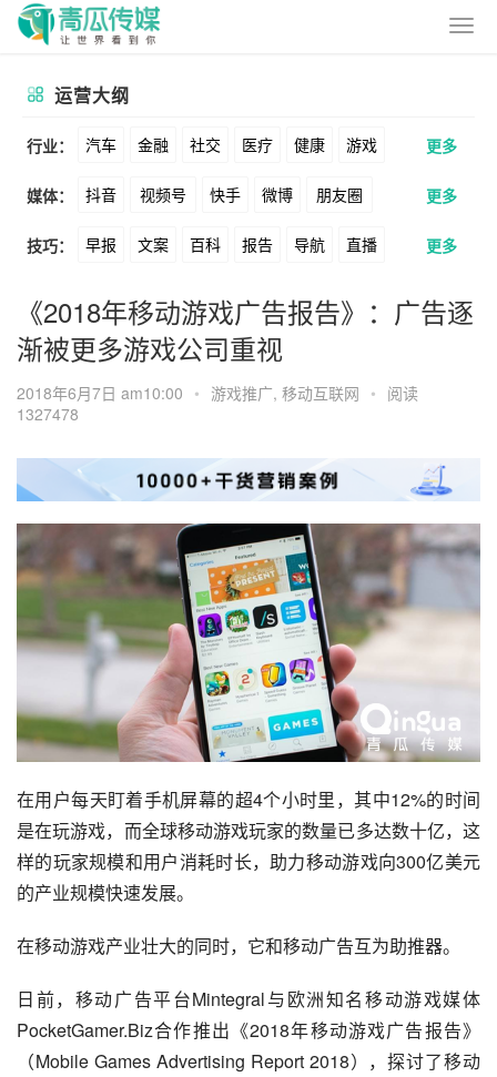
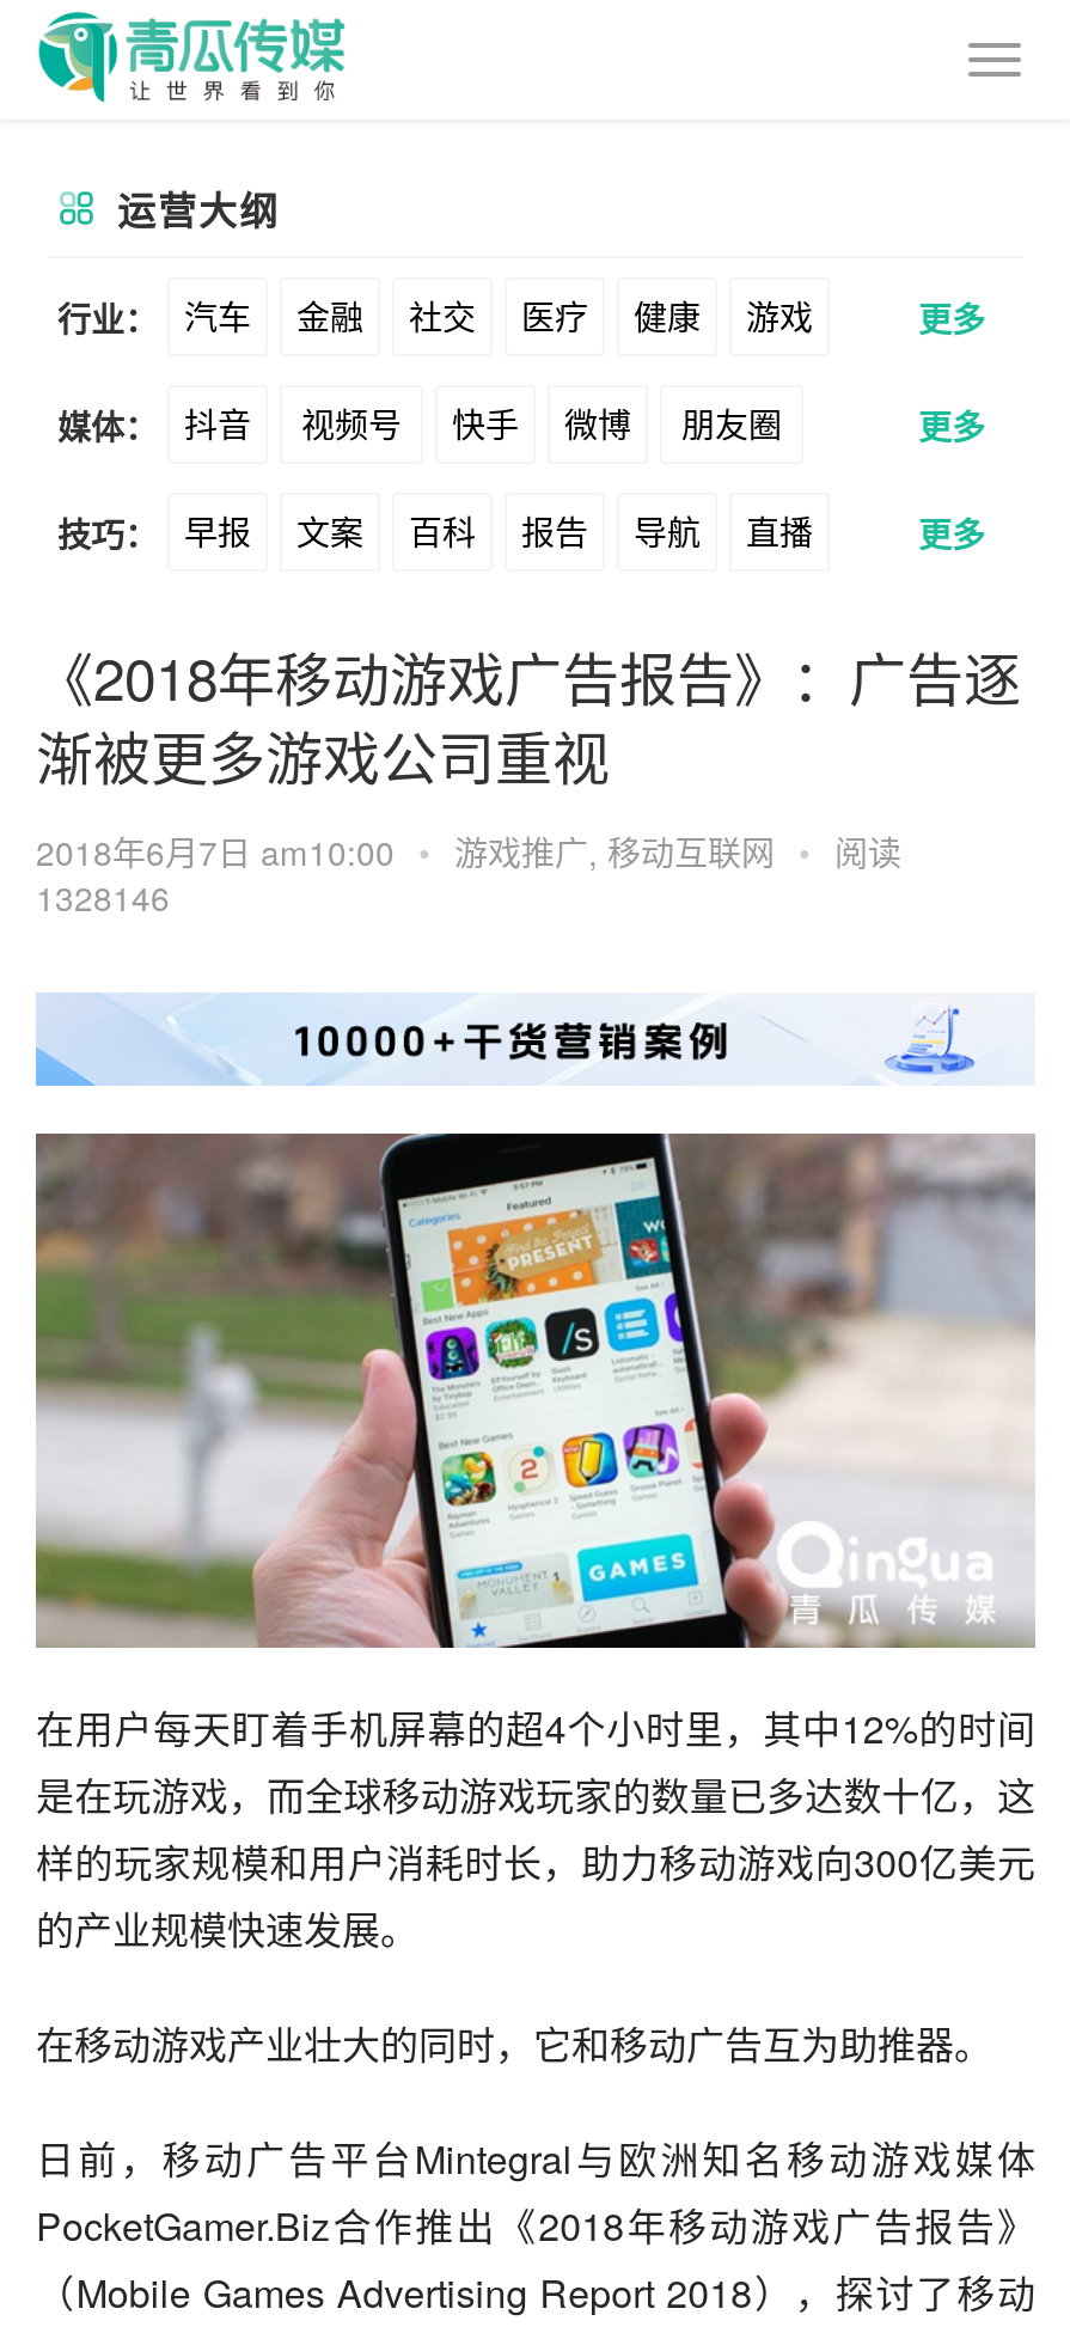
[17,403,79,425] 1327478 -> [36,873,170,921] 1328146

